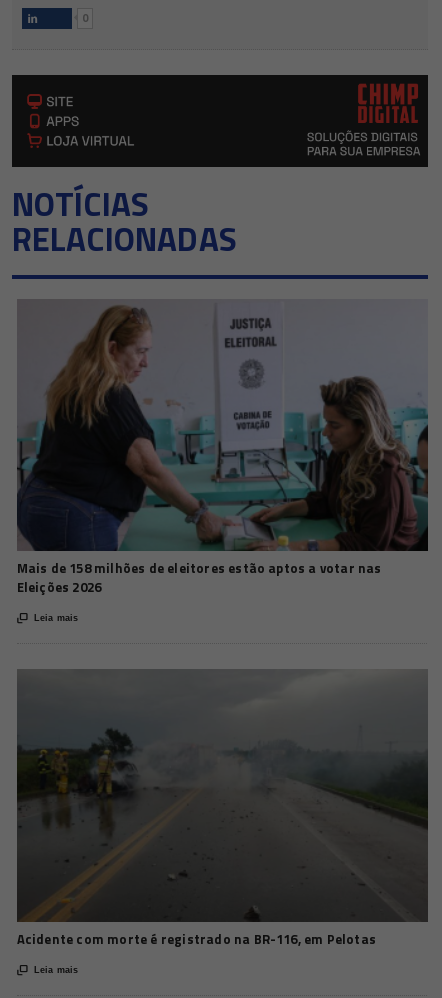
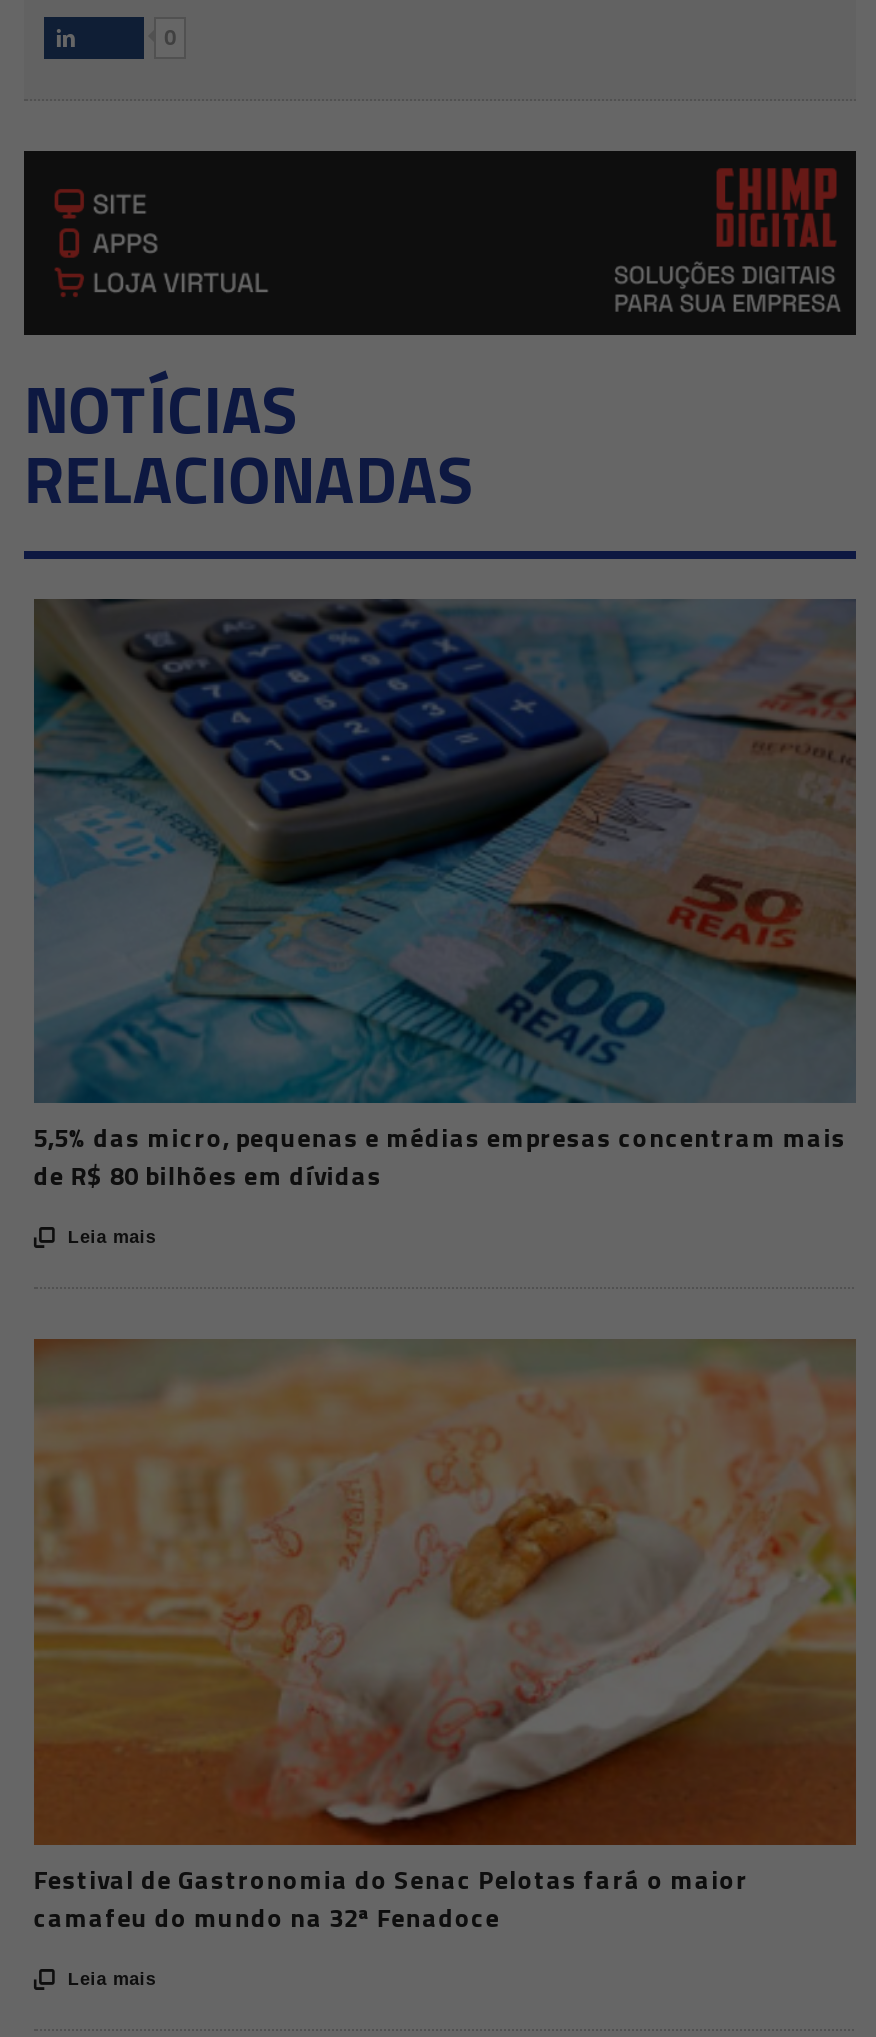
[16,300,429,597] [image] | Mais de 158 milhões de eleitores estão aptos a votar nas | Eleições 2026 -> [33,599,858,1196] [image] | 5,5% das micro, pequenas e médias empresas concentram mais | de R$ 80 bilhões em dívidas
[16,669,429,949] [image] | Acidente com morte é registrado na BR-116, em Pelotas -> [32,1337,858,1937] [image] | Festival de Gastronomia do Senac Pelotas fará o maior | camafeu do mundo na 32ª Fenadoce

